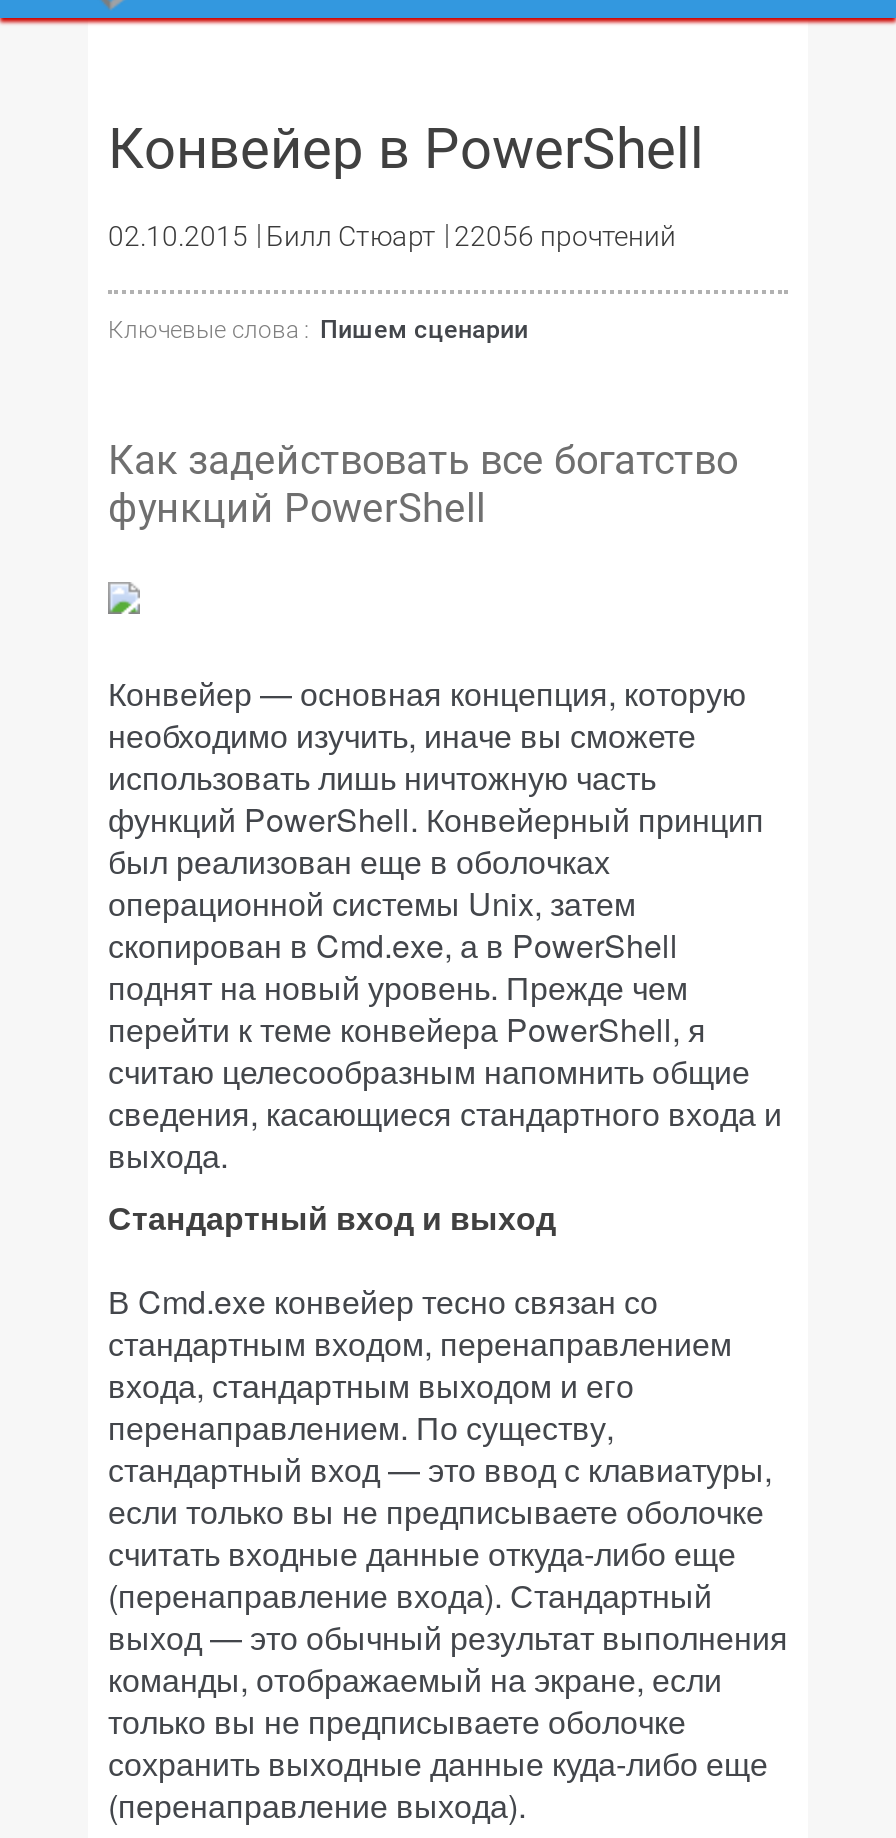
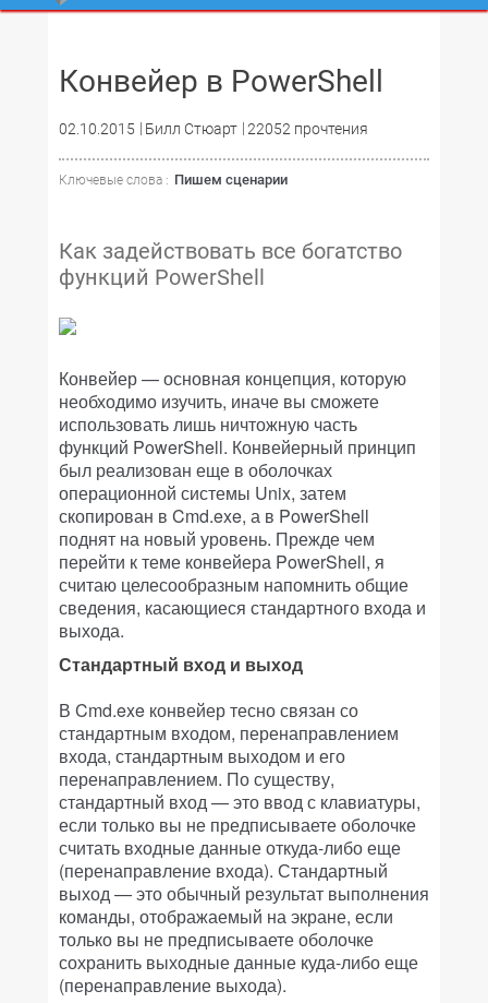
[108,220,676,252] 02.10.2015 Билл Стюарт 22056 прочтений -> [59,120,368,138] 02.10.2015 Билл Стюарт 22052 прочтения

